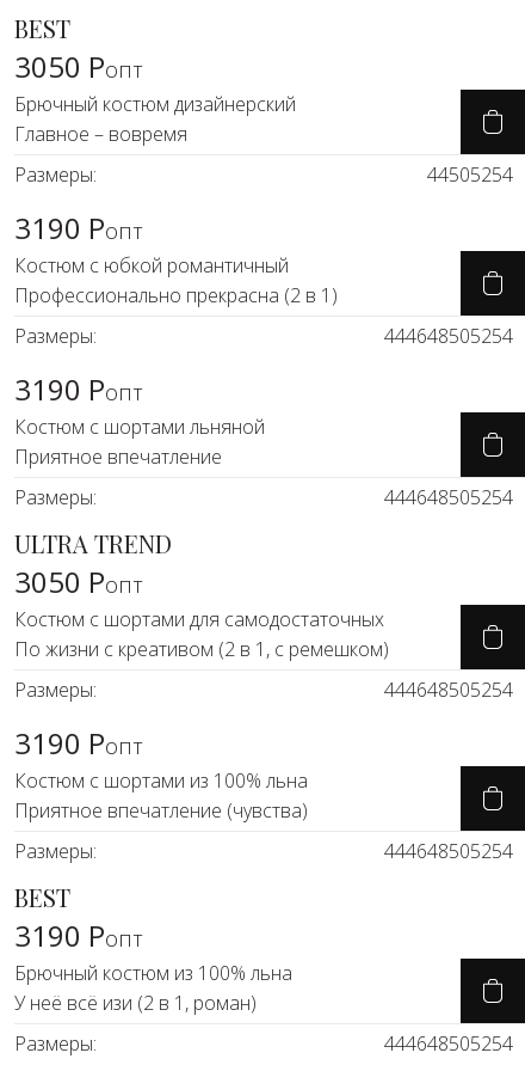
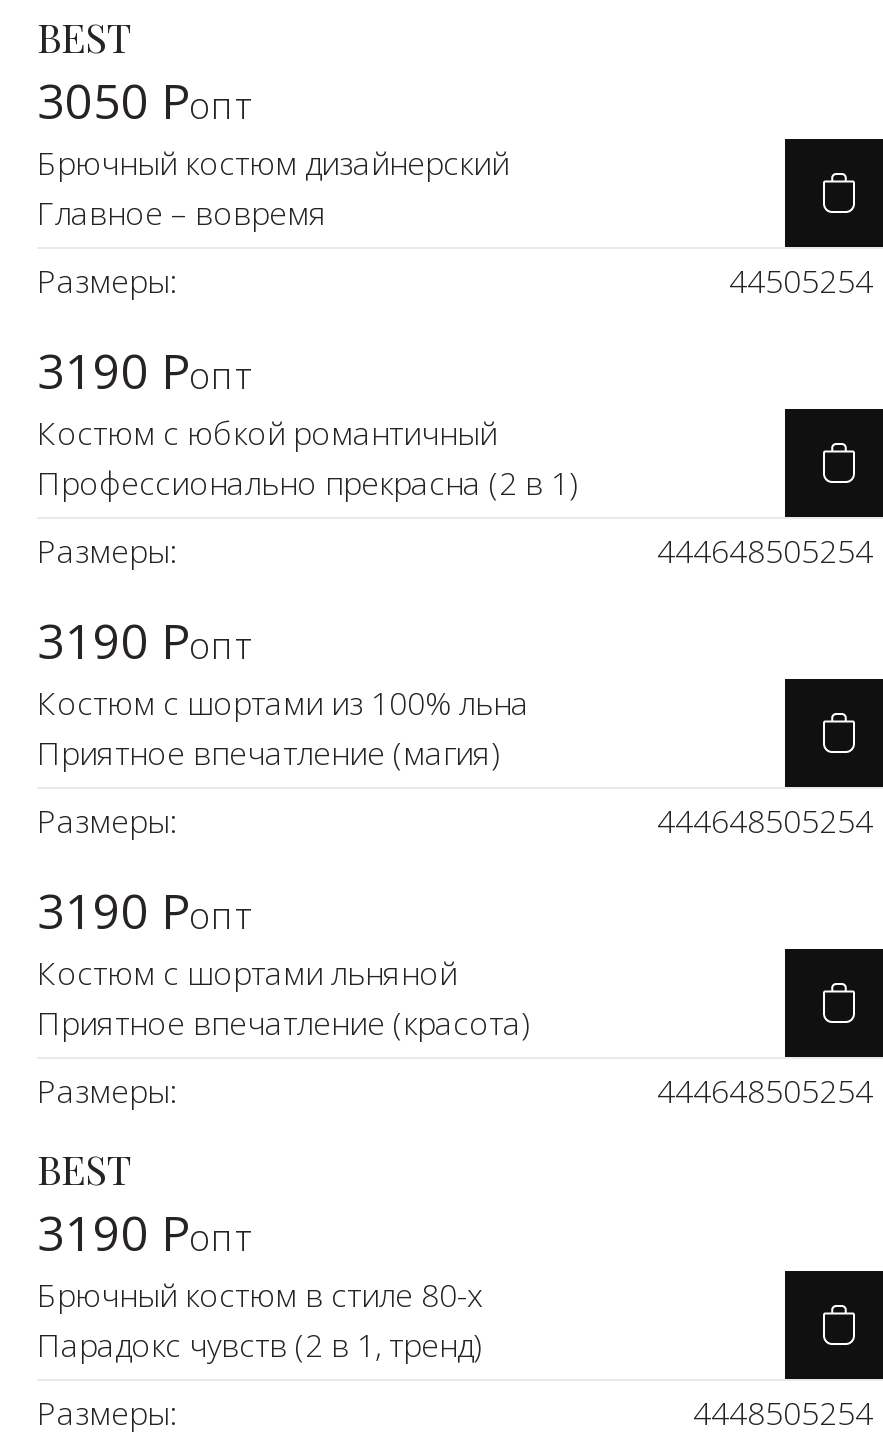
moved [14,414,265,440] -> [37,951,457,995]: Костюм с шортами льняной
[14,443,513,662] Приятное впечатление | Размеры: | 444648505254 | ULTRA TREND | 3050 Ропт | Костюм с шортами для самодостаточных | По жизни с креативом (2 в 1, с ремешком) -> [37,731,501,775] Приятное впечатление (магия)
moved [14,767,308,794] -> [37,681,529,725]: Костюм с шортами из 100% льна
[14,797,308,824] Приятное впечатление (чувства) -> [37,1001,531,1045] Приятное впечатление (красота)
[14,960,292,1016] Брючный костюм из 100% льна | У неё всё изи (2 в 1, роман) -> [37,1273,483,1367] Брючный костюм в стиле 80-х | Парадокс чувств (2 в 1, тренд)
[384,1030,513,1057] 444648505254 -> [693,1391,873,1435] 4448505254

